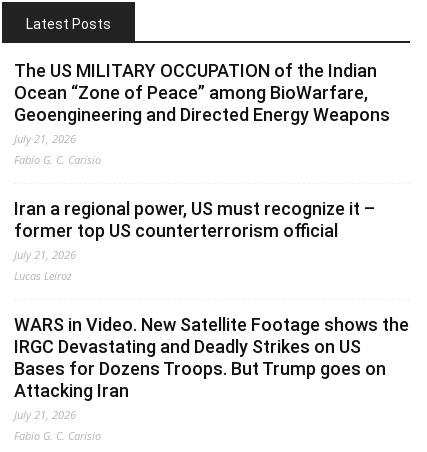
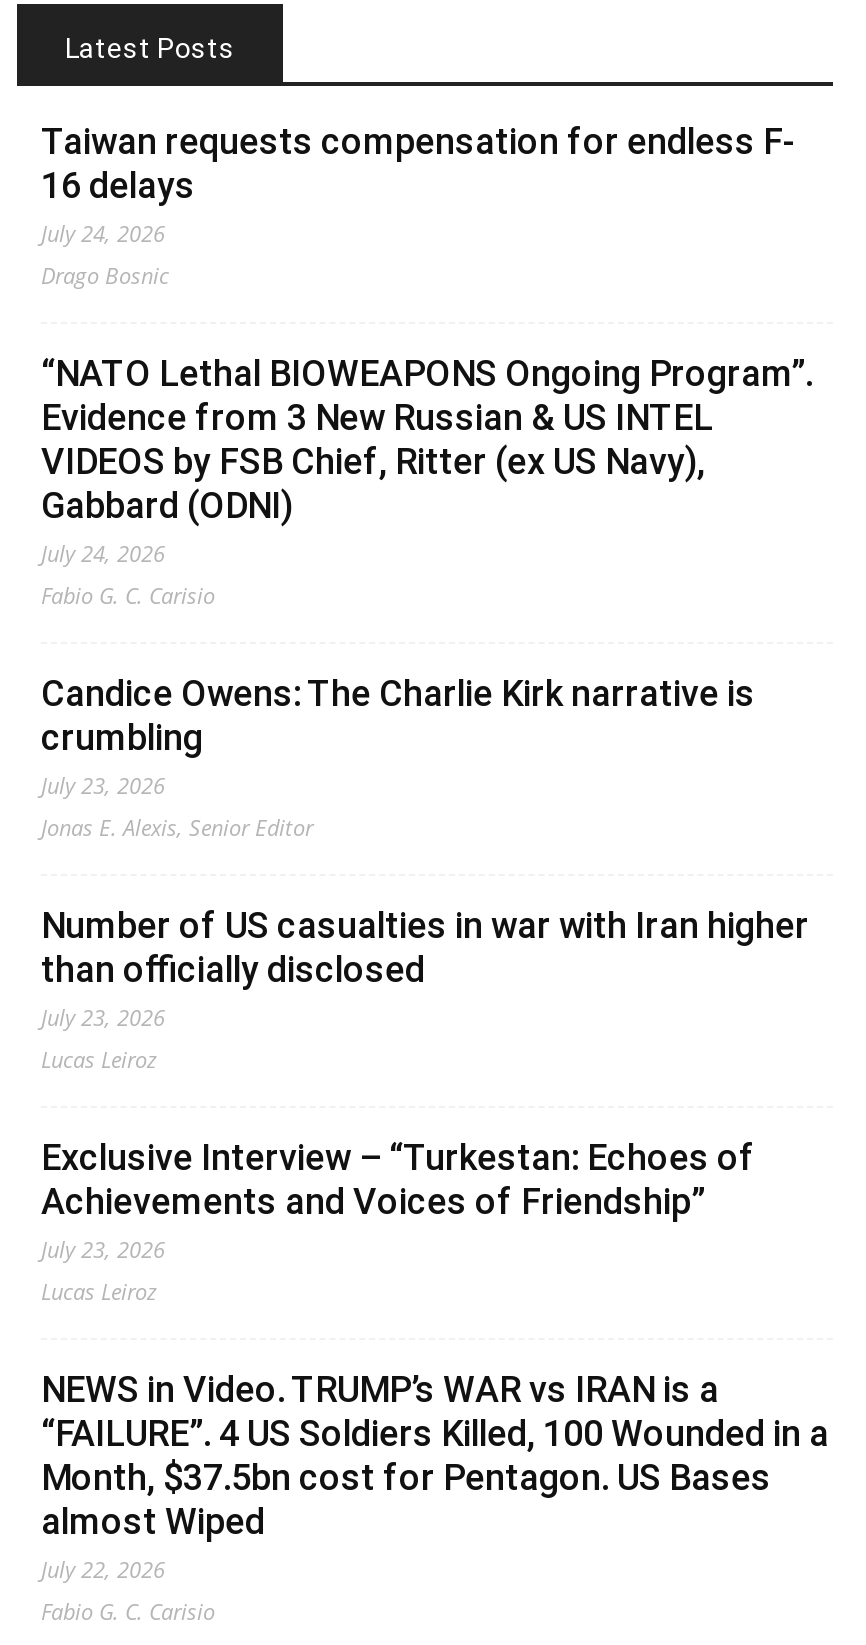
[14,60,390,146] The US MILITARY OCCUPATION of the Indian | Ocean “Zone of Peace” among BioWarfare, | Geoengineering and Directed Energy Weapons | July 21, 2026 -> [41,119,813,567] Taiwan requests compensation for endless F- | 16 delays | July 24, 2026 | Drago Bosnic | “NATO Lethal BIOWEAPONS Ongoing Program”. | Evidence from 3 New Russian & US INTEL | VIDEOS by FSB Chief, Ritter (ex US Navy), | Gabbard (ODNI) | July 24, 2026
[14,198,375,262] Iran a regional power, US must recognize it – | former top US counterterrorism official | July 21, 2026 -> [41,671,809,1031] Candice Owens: The Charlie Kirk narrative is | crumbling | July 23, 2026 | Jonas E. Alexis, Senior Editor | Number of US casualties in war with Iran higher | than officially disclosed | July 23, 2026
[14,314,409,422] WARS in Video. New Satellite Footage shows the | IRGC Devastating and Deadly Strikes on US | Bases for Dozens Troops. But Trump goes on | Attacking Iran | July 21, 2026 -> [41,1135,829,1583] Exclusive Interview – “Turkestan: Echoes of | Achievements and Voices of Friendship” | July 23, 2026 | Lucas Leiroz | NEWS in Video. TRUMP’s WAR vs IRAN is a | “FAILURE”. 4 US Soldiers Killed, 100 Wounded in a | Month, $37.5bn cost for Pentagon. US Bases | almost Wiped | July 22, 2026

